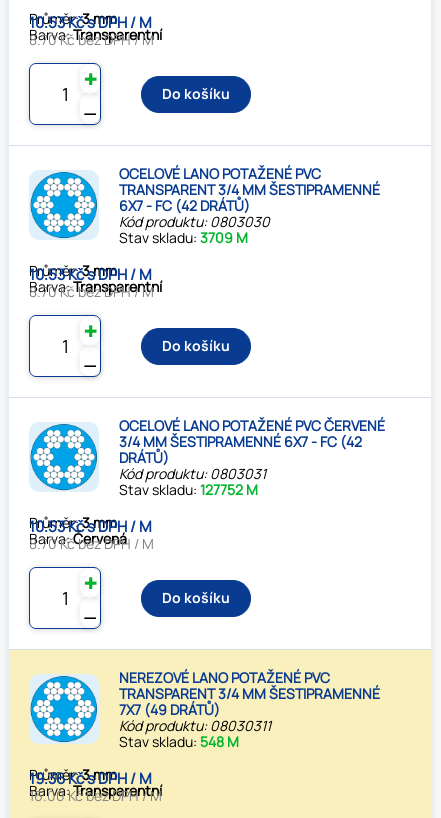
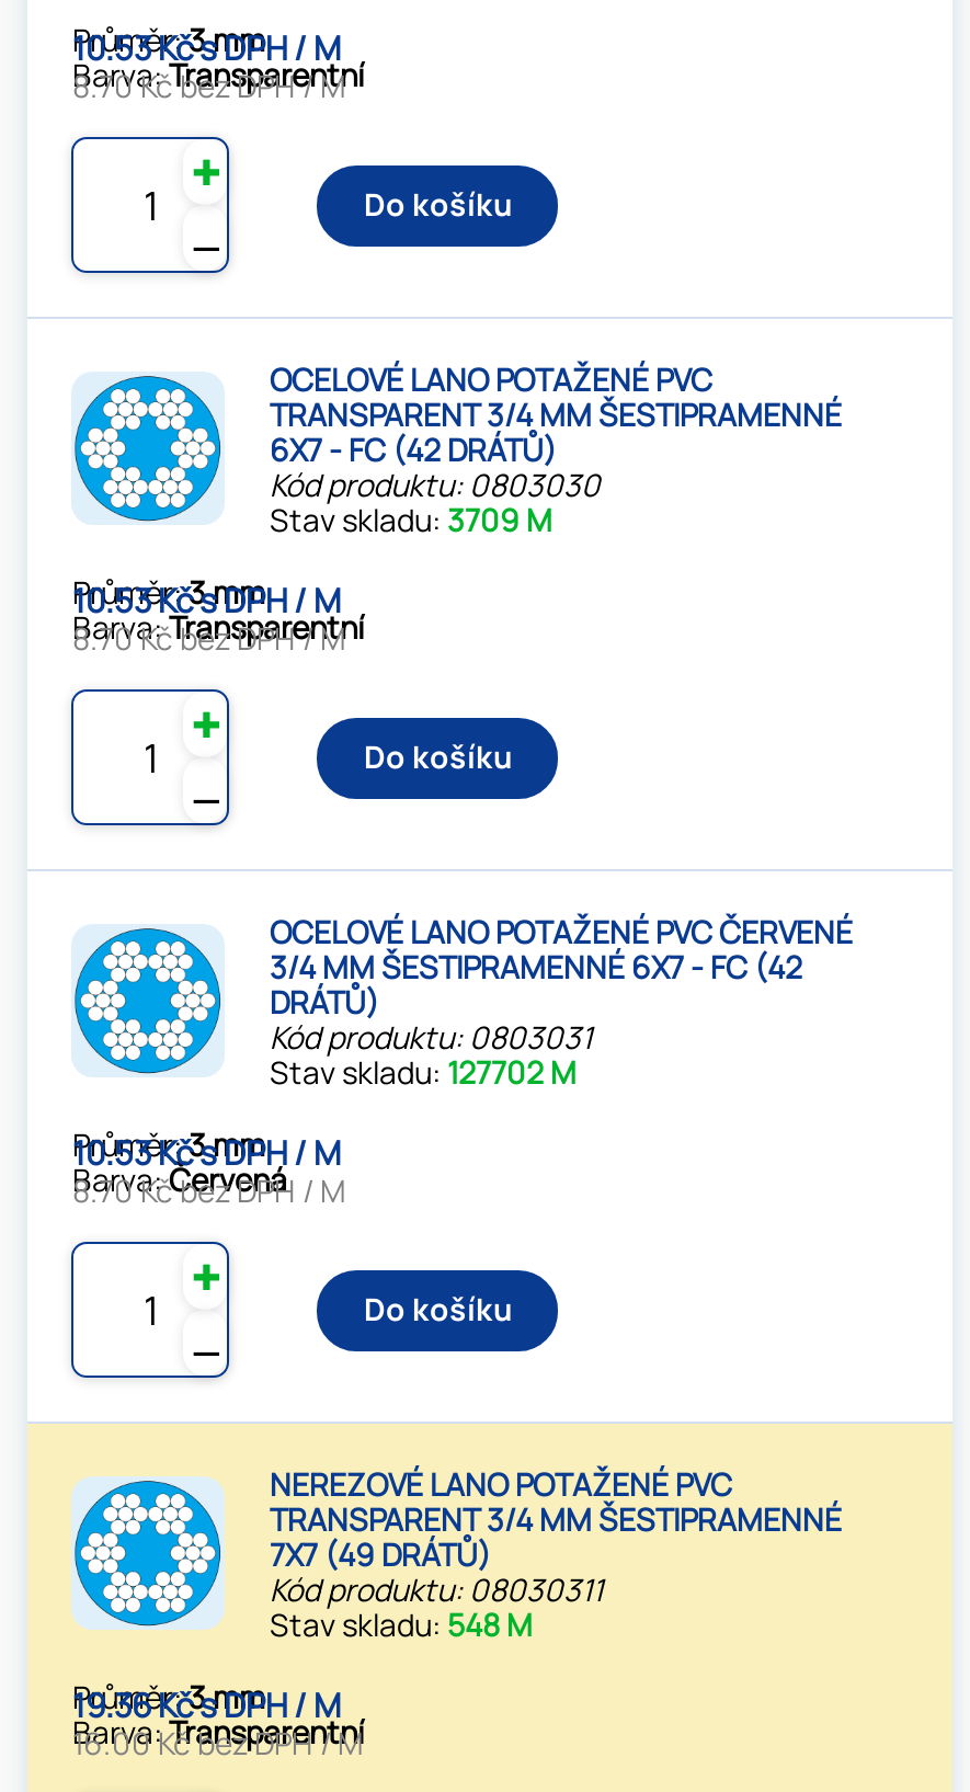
[119,480,258,499] Stav skladu: 127752 M -> [269,1052,576,1094] Stav skladu: 127702 M

